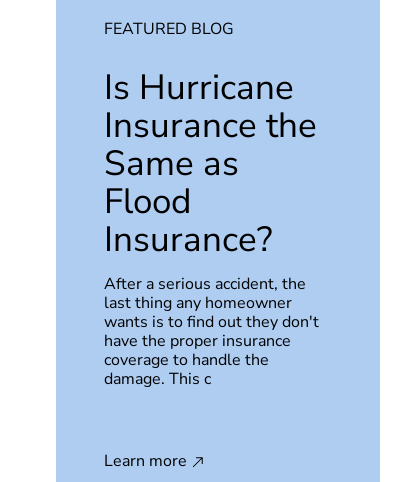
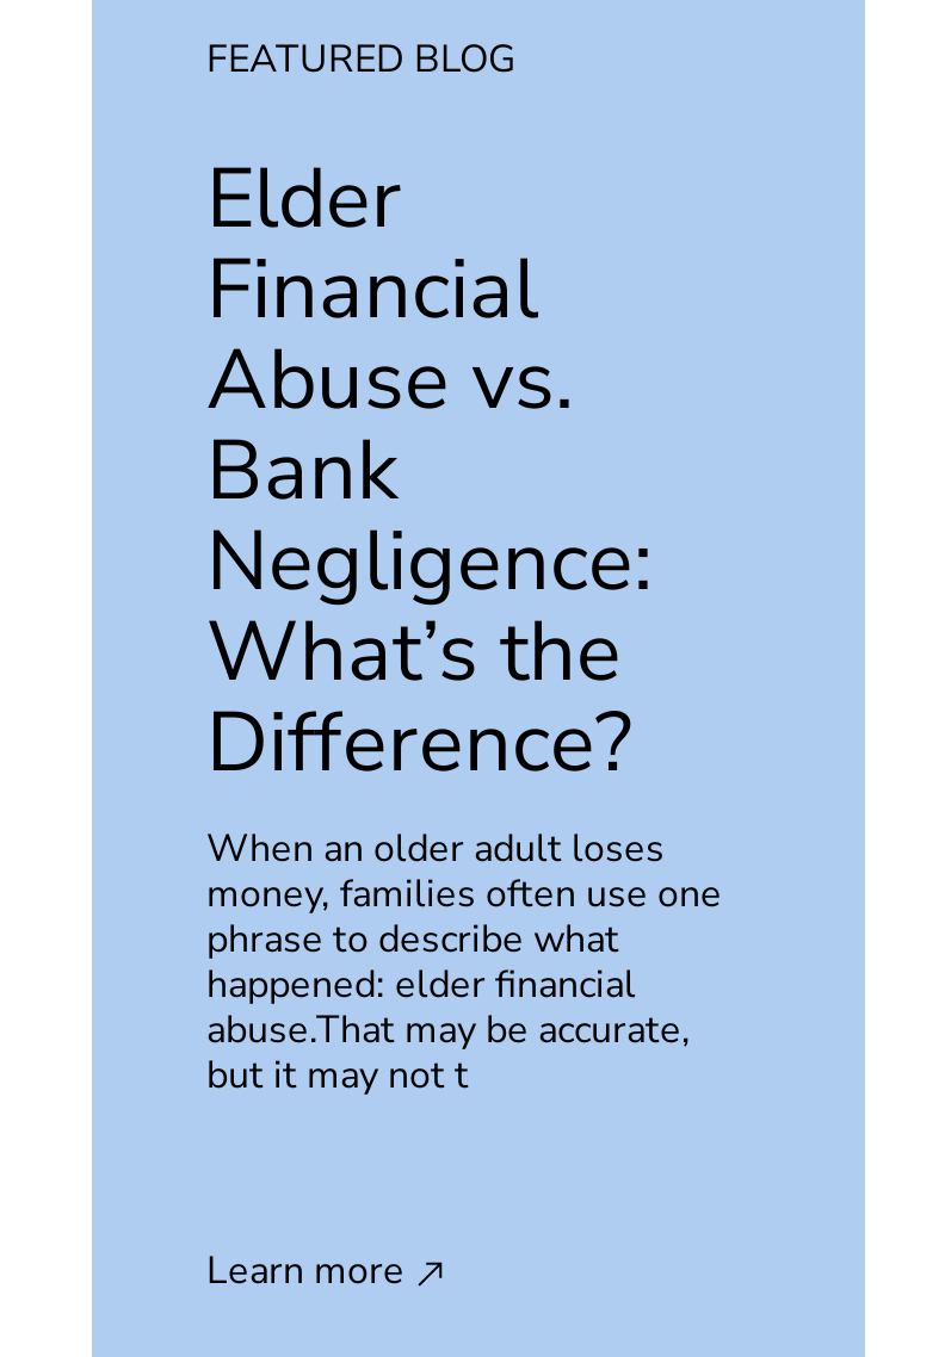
[104,64,319,390] Is Hurricane | Insurance the | Same as | Flood | Insurance? | After a serious accident, the | last thing any homeowner | wants is to find out they don't | have the proper insurance | coverage to handle the | damage. This c -> [206,143,722,1102] Elder | Financial | Abuse vs. | Bank | Negligence: | What’s the | Difference? | When an older adult loses | money, families often use one | phrase to describe what | happened: elder financial | abuse.That may be accurate, | but it may not t

